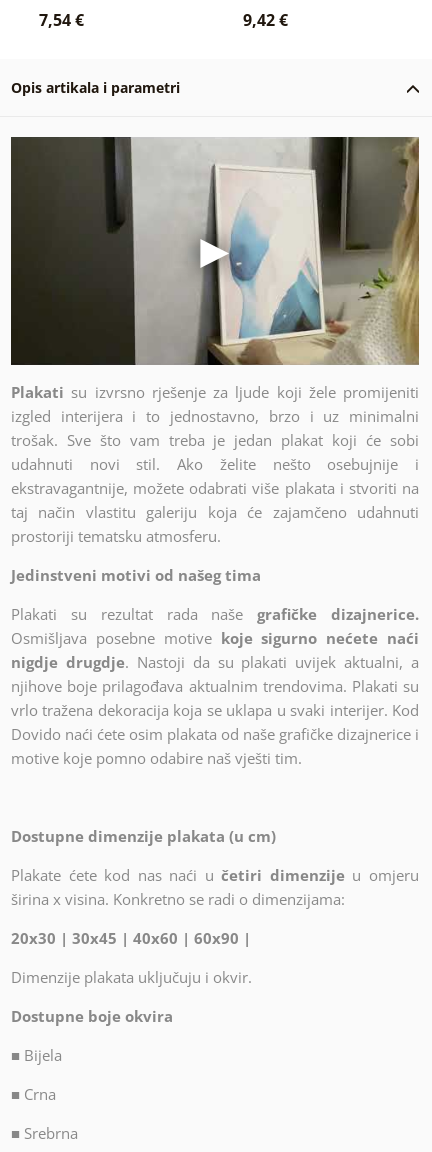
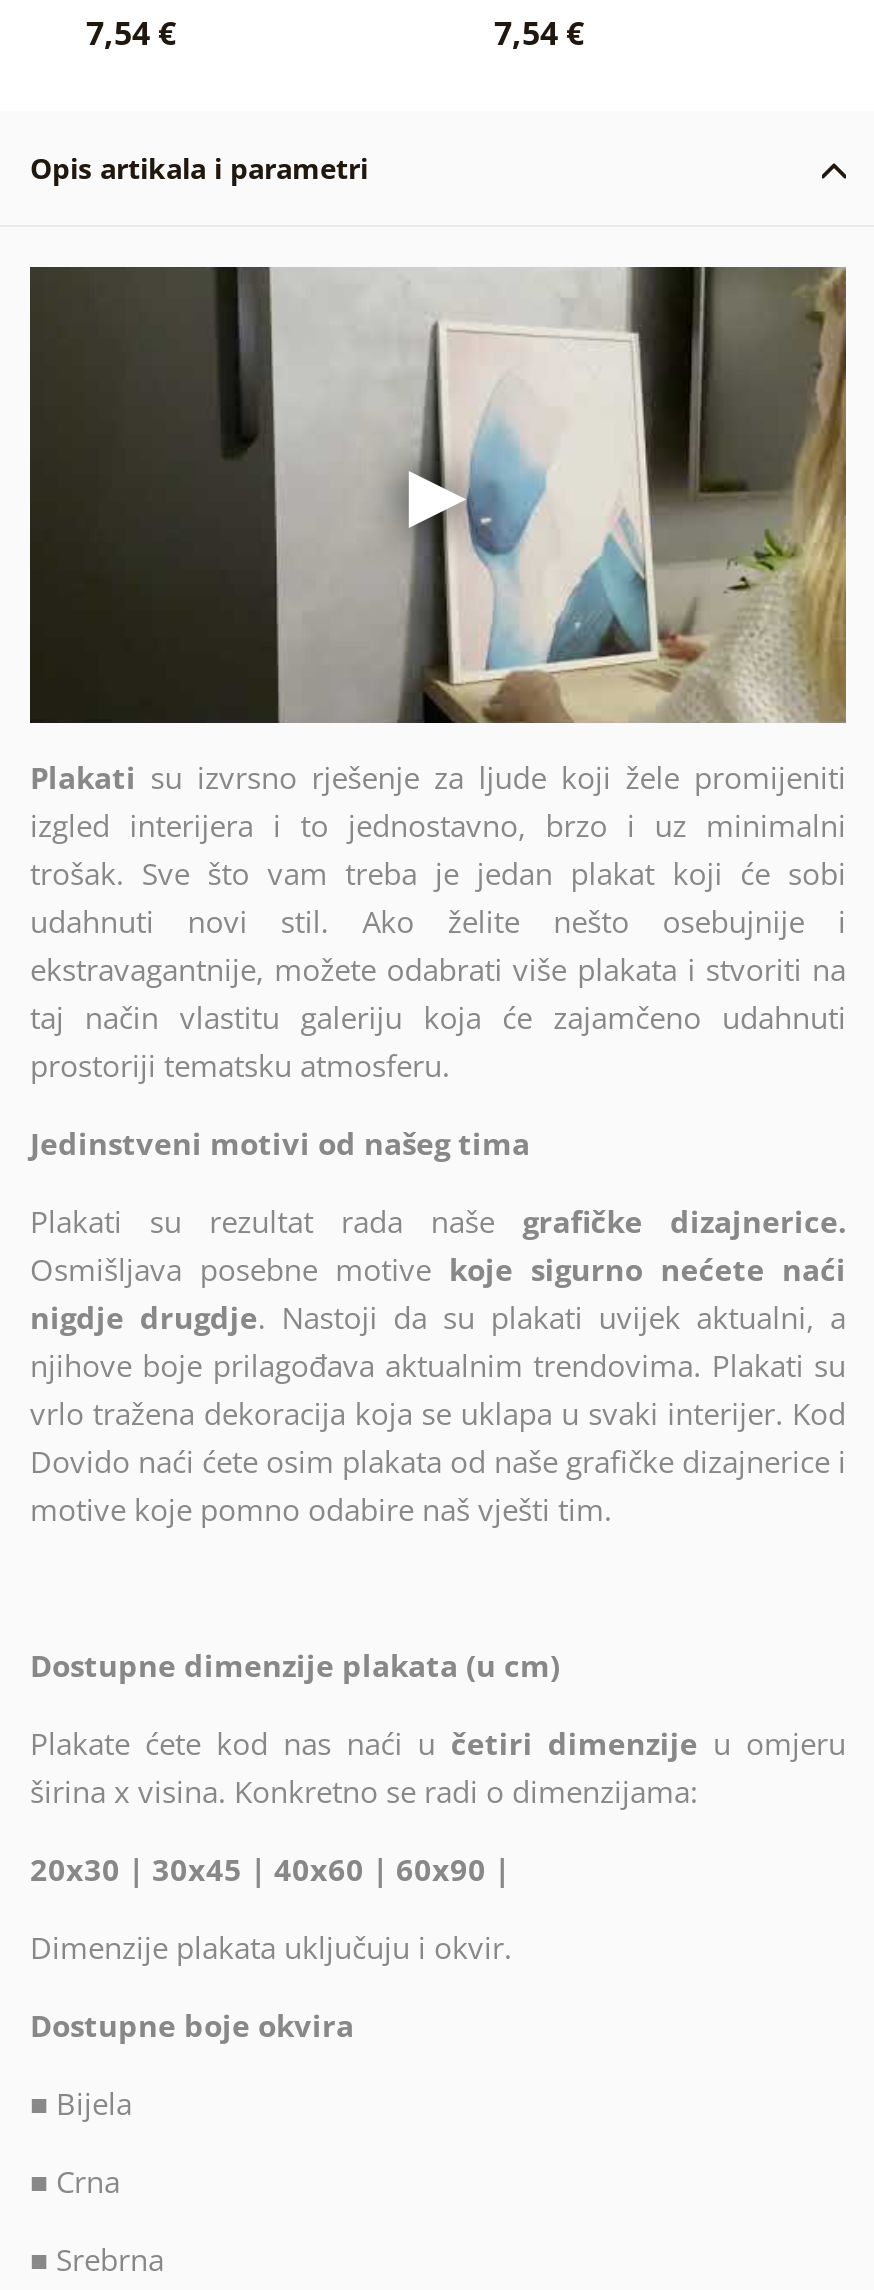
[243,9,288,31] 9,42 € -> [494,10,584,54] 7,54 €

